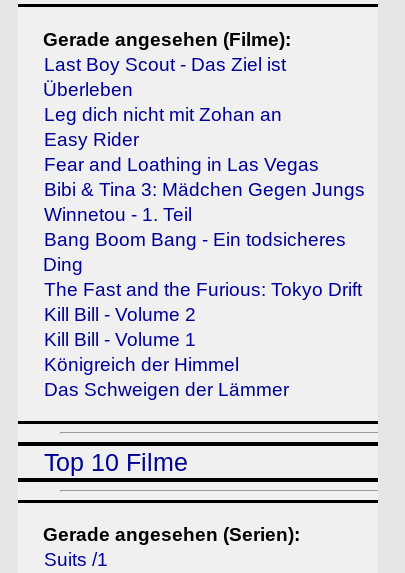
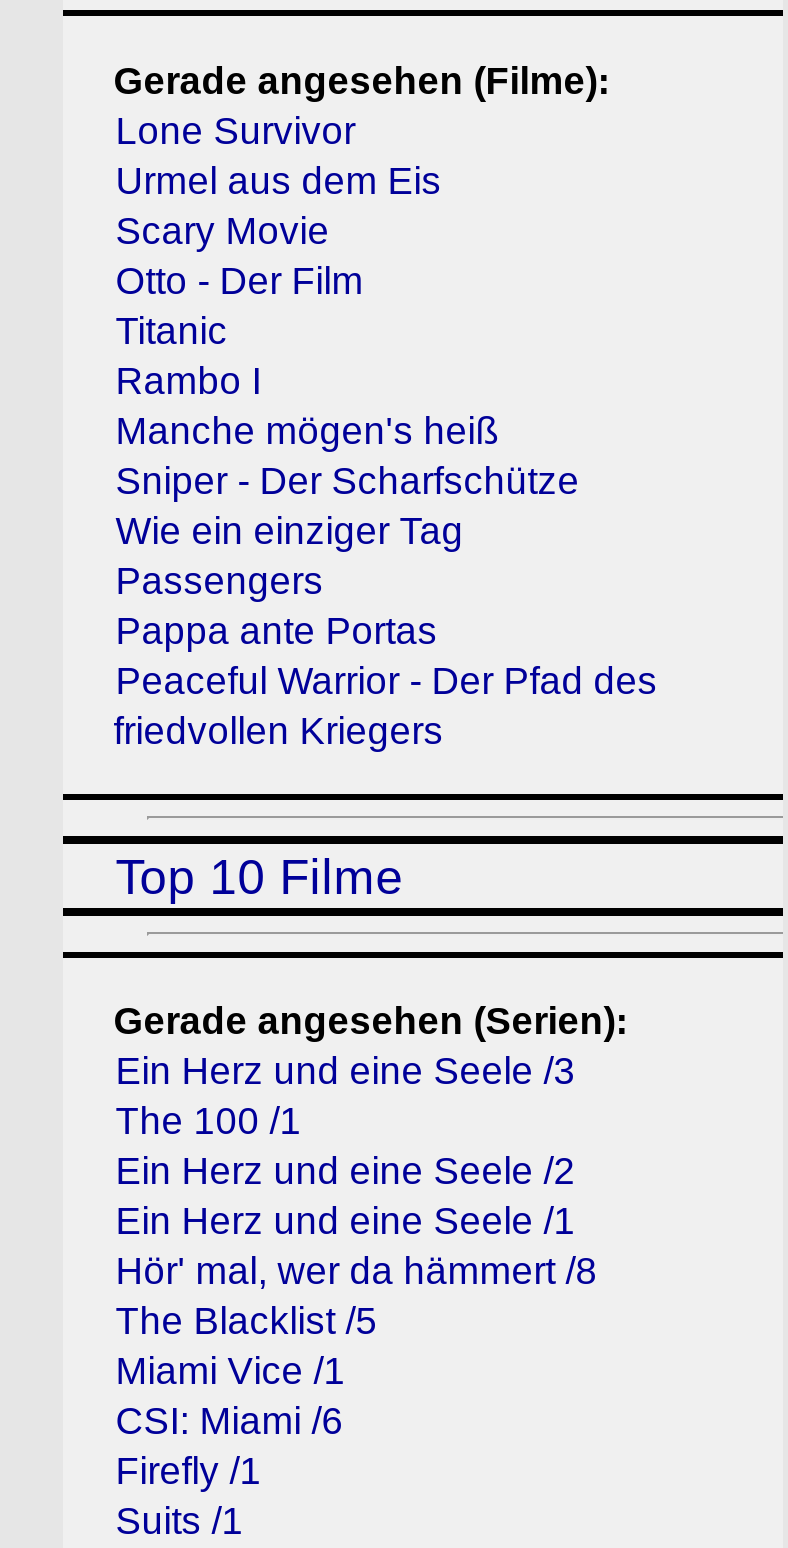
[43,54,365,400] Last Boy Scout - Das Ziel ist | Überleben | Leg dich nicht mit Zohan an | Easy Rider | Fear and Loathing in Las Vegas | Bibi & Tina 3: Mädchen Gegen Jungs | Winnetou - 1. Teil | Bang Boom Bang - Ein todsicheres | Ding | The Fast and the Furious: Tokyo Drift | Kill Bill - Volume 2 | Kill Bill - Volume 1 | Königreich der Himmel | Das Schweigen der Lämmer -> [113,109,657,751] Lone Survivor | Urmel aus dem Eis | Scary Movie | Otto - Der Film | Titanic | Rambo I | Manche mögen's heiß | Sniper - Der Scharfschütze | Wie ein einziger Tag | Passengers | Pappa ante Portas | Peaceful Warrior - Der Pfad des | friedvollen Kriegers
moved [43,448,300,545] -> [113,849,627,1043]: Top 10 Filme | Gerade angesehen (Serien):
none -> [115,1051,597,1493] Ein Herz und eine Seele /3 | The 100 /1 | Ein Herz und eine Seele /2 | Ein Herz und eine Seele /1 | Hör' mal, wer da hämmert /8 | The Blacklist /5 | Miami Vice /1 | CSI: Miami /6 | Firefly /1

